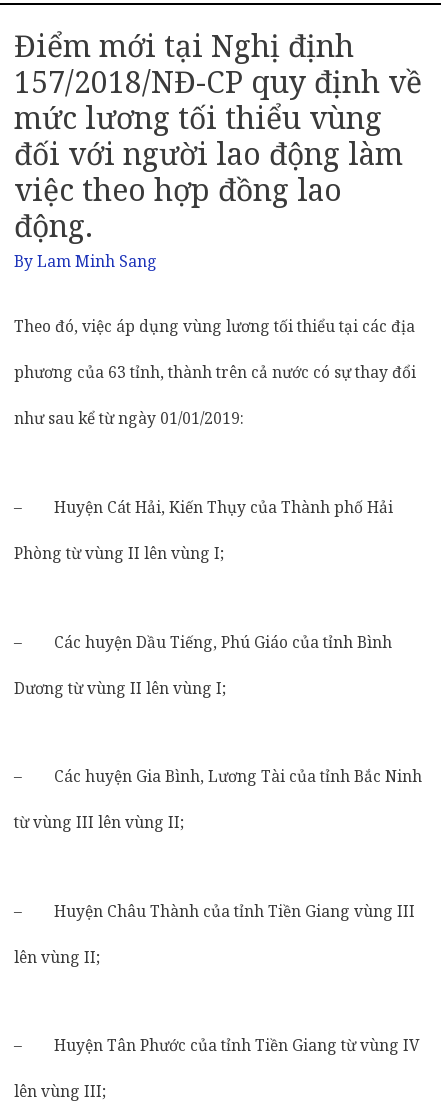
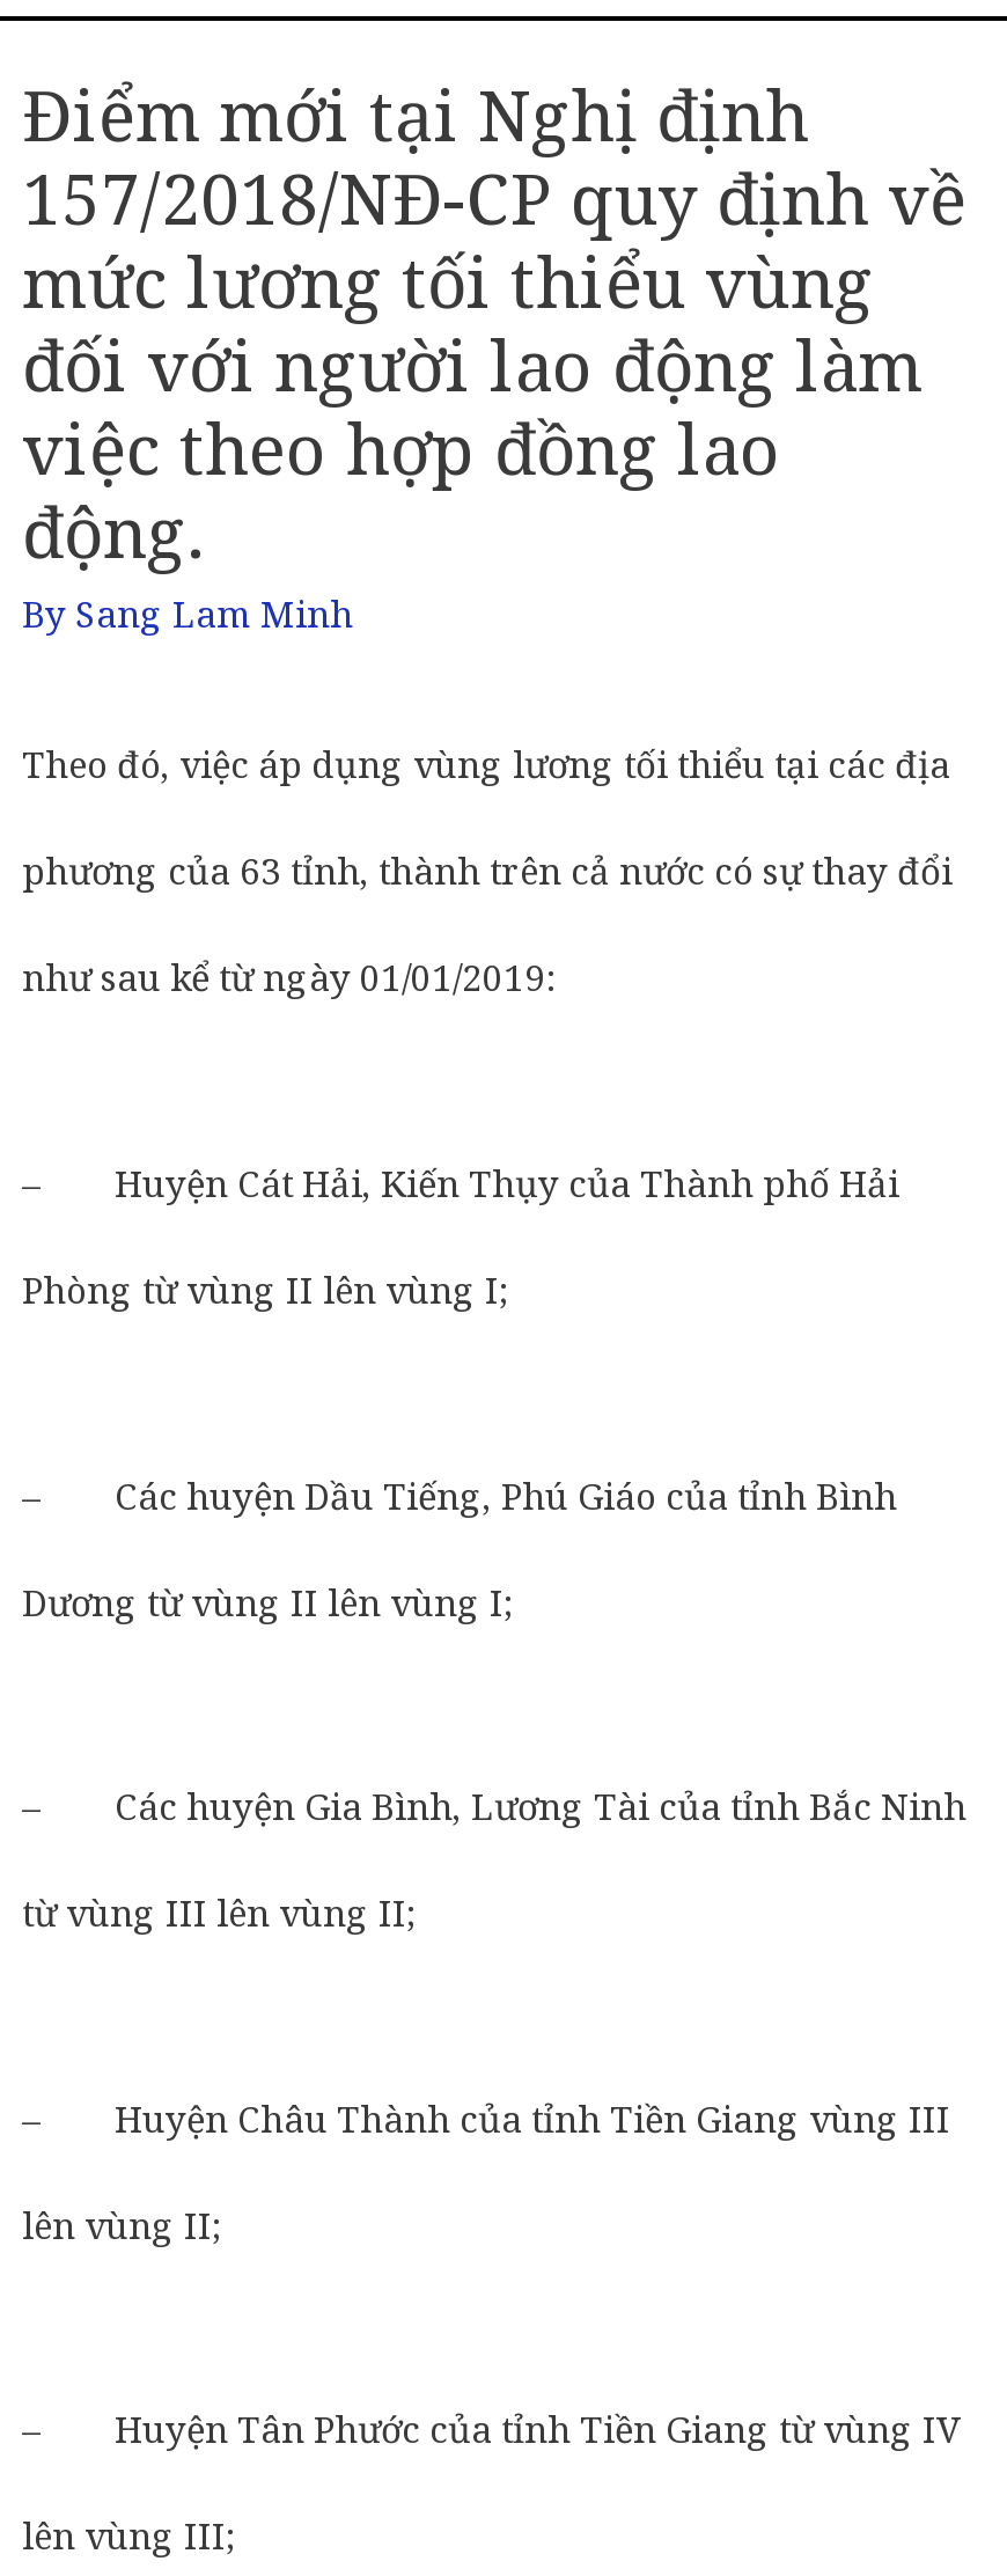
[14,250,157,272] By Lam Minh Sang -> [22,589,353,640] By Sang Lam Minh

